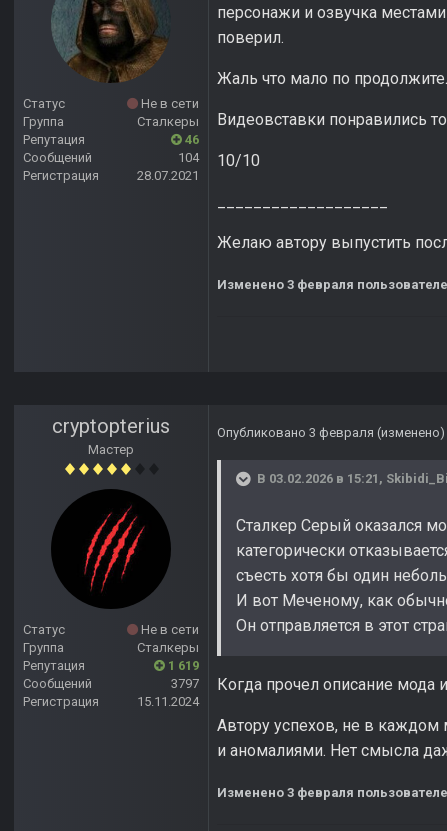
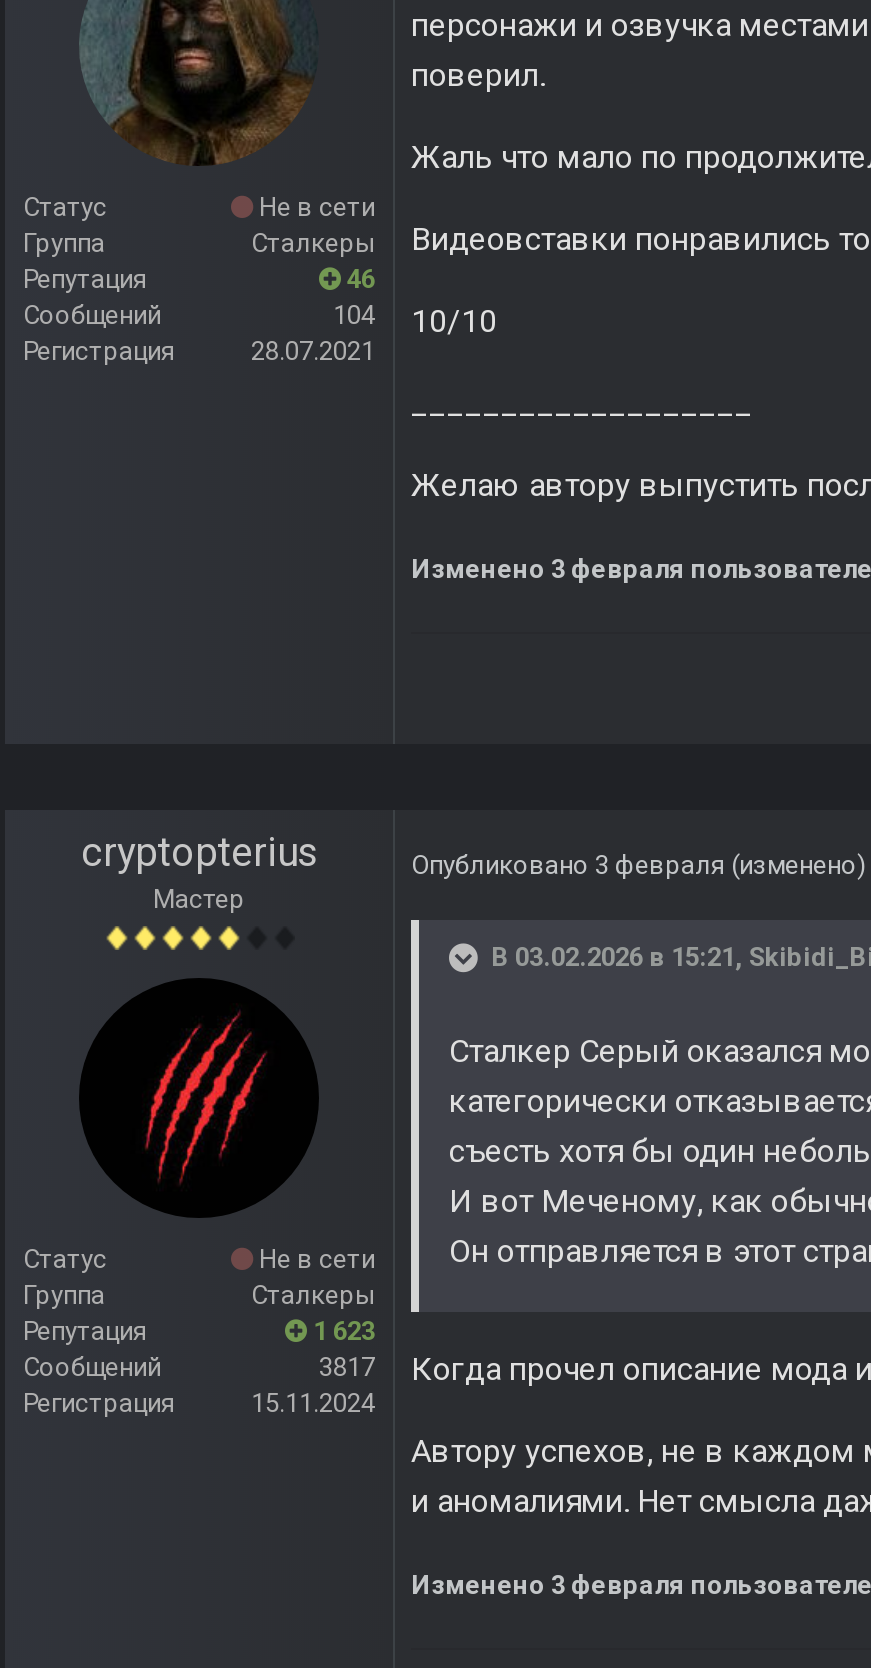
[165,658,199,673] 1 619 -> [307,1316,375,1346] 1 623
[171,676,199,691] 3797 -> [319,1352,375,1382] 3817

